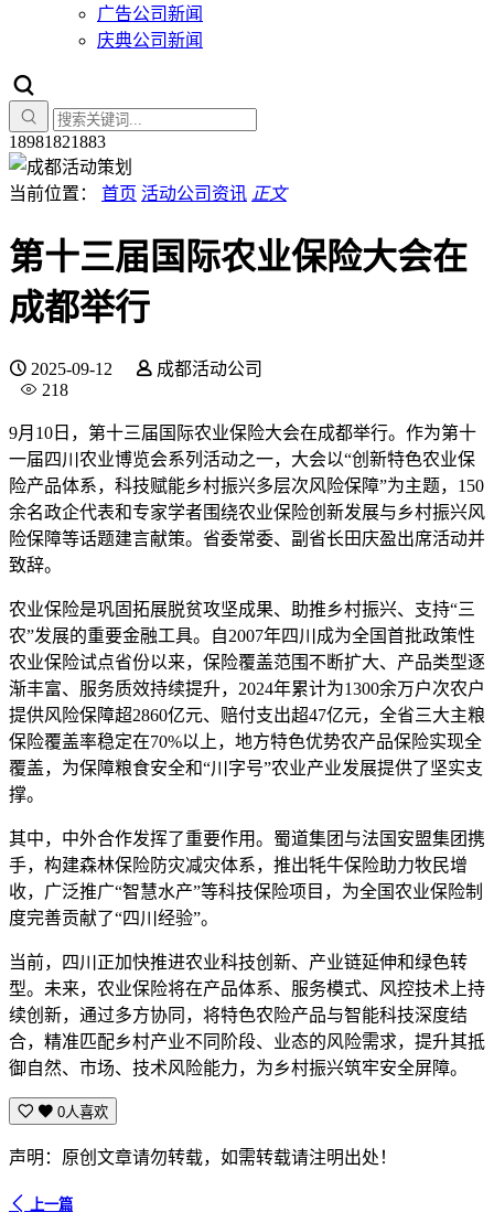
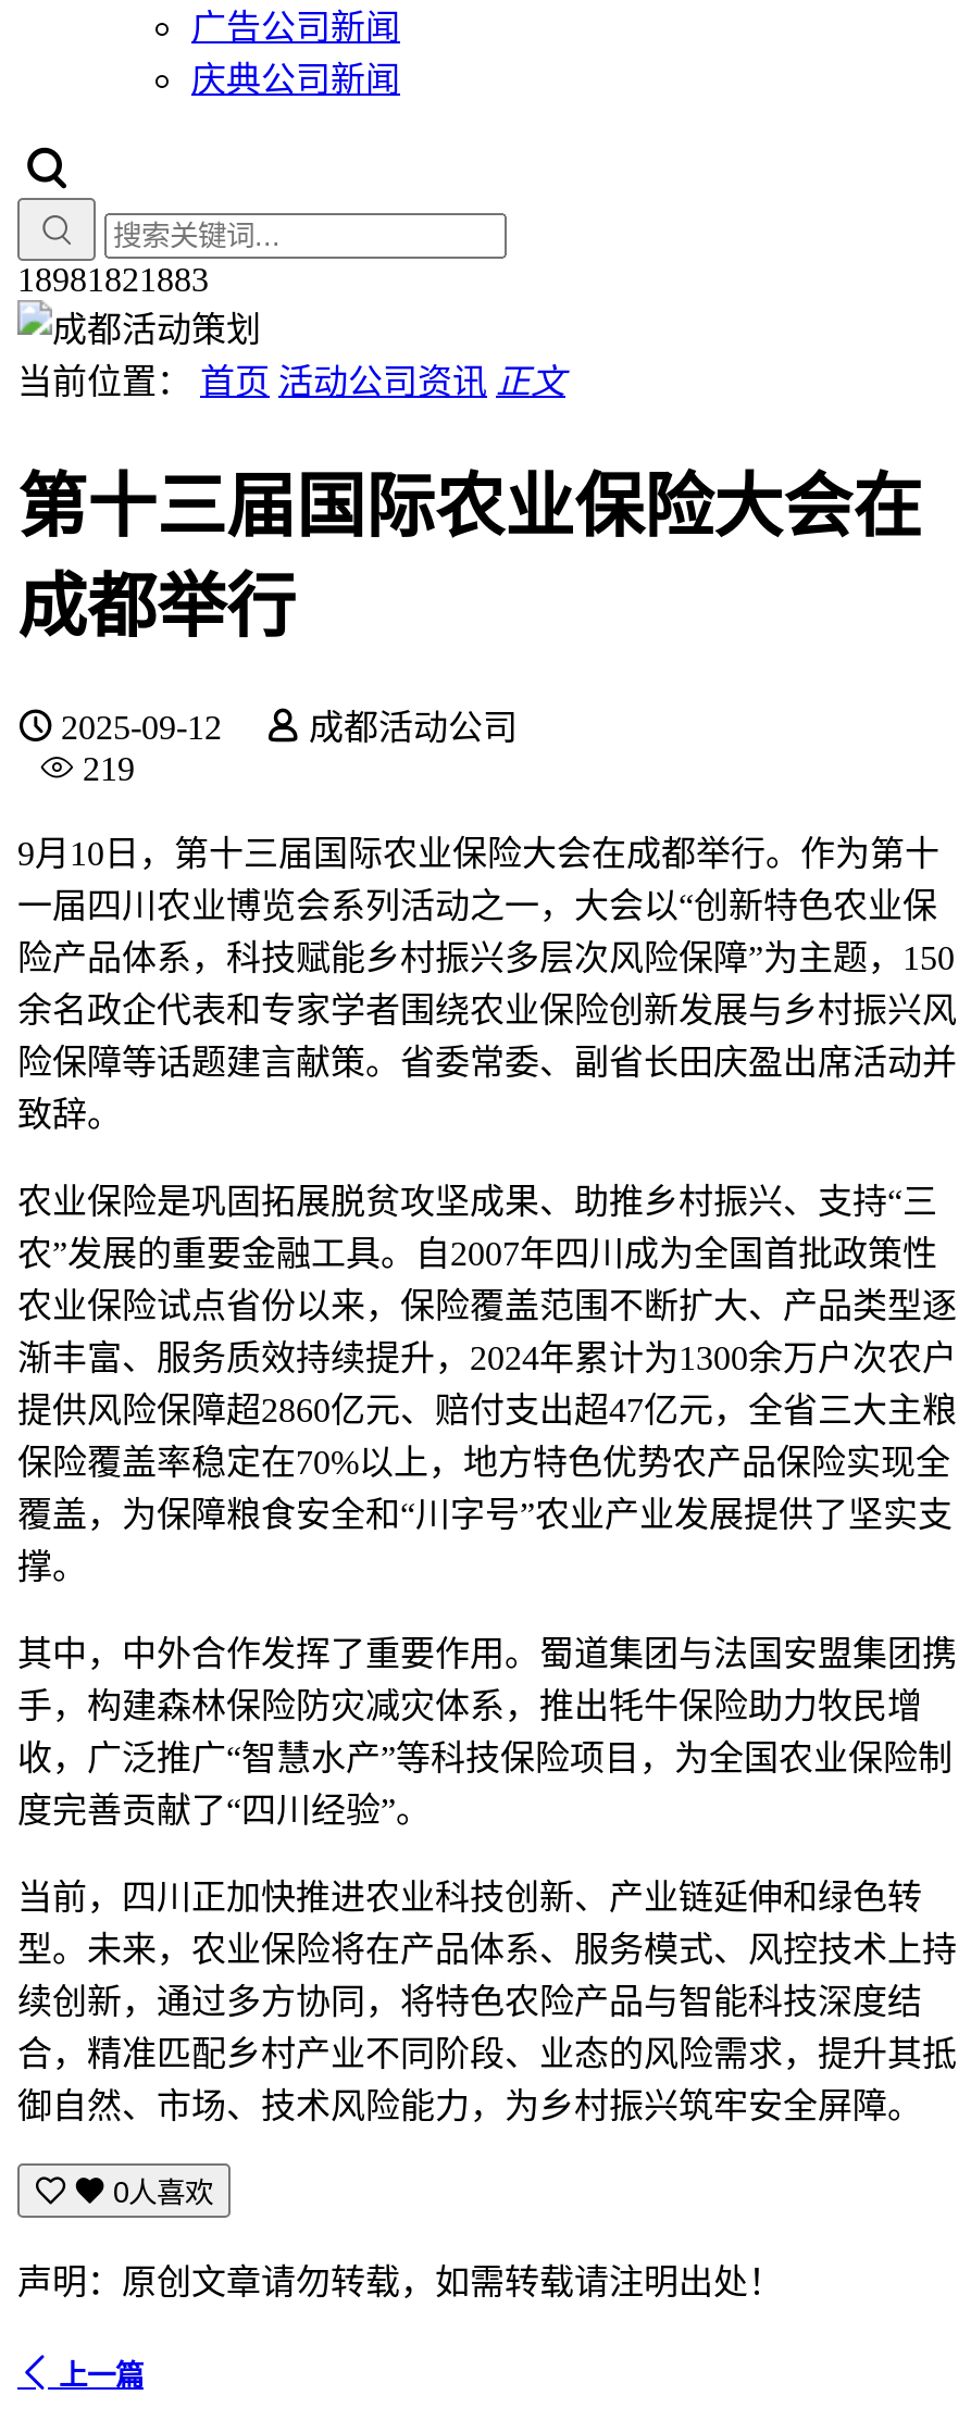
[37,380,68,399] 218 -> [74,750,135,787] 219

